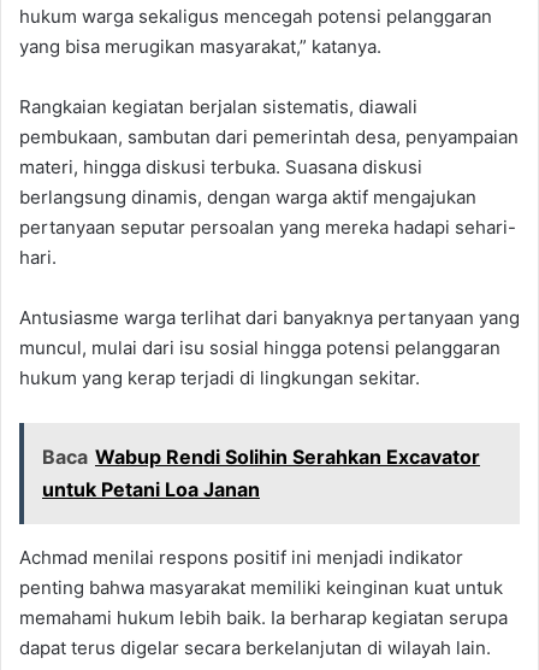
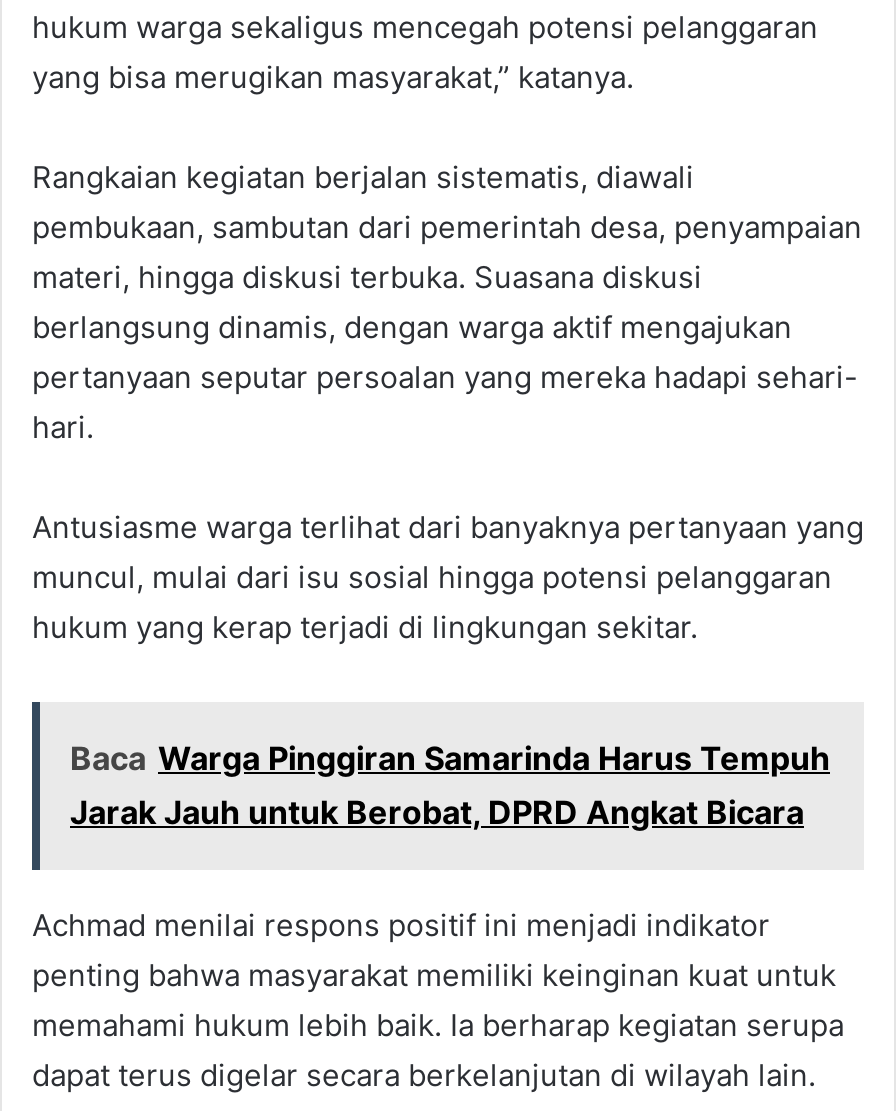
[42,445,480,502] Baca Wabup Rendi Solihin Serahkan Excavator | untuk Petani Loa Janan -> [70,739,830,833] Baca Warga Pinggiran Samarinda Harus Tempuh | Jarak Jauh untuk Berobat, DPRD Angkat Bicara

